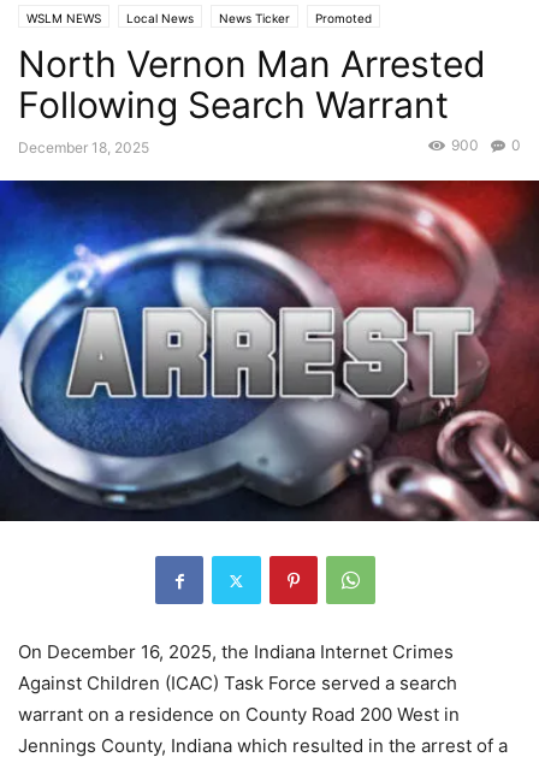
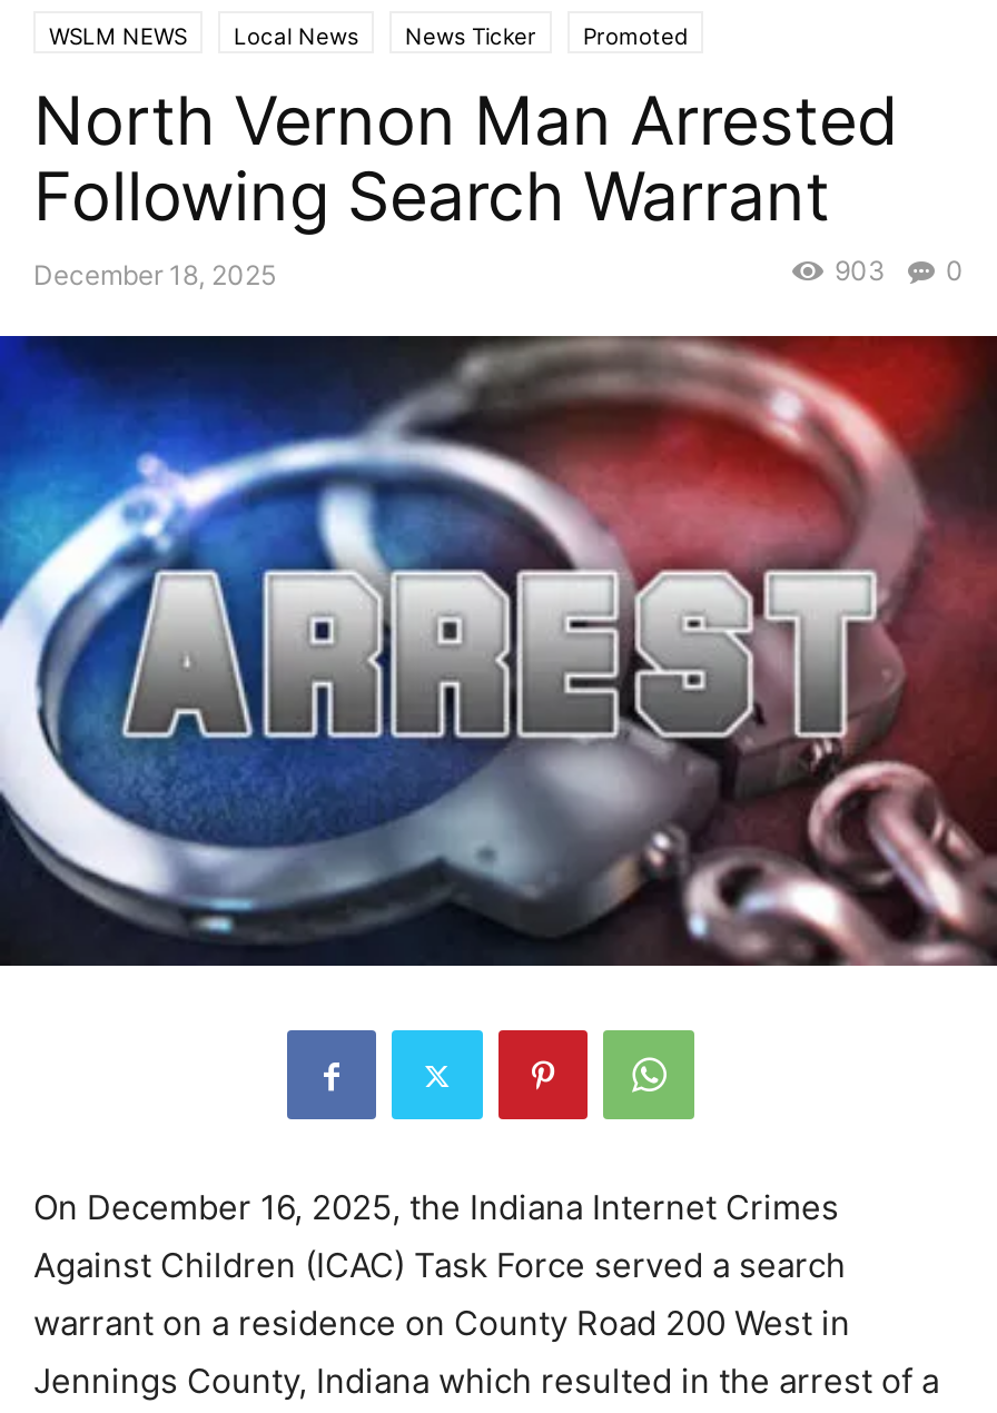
[451,136,521,154] 900 0 -> [835,254,964,287] 903 0

